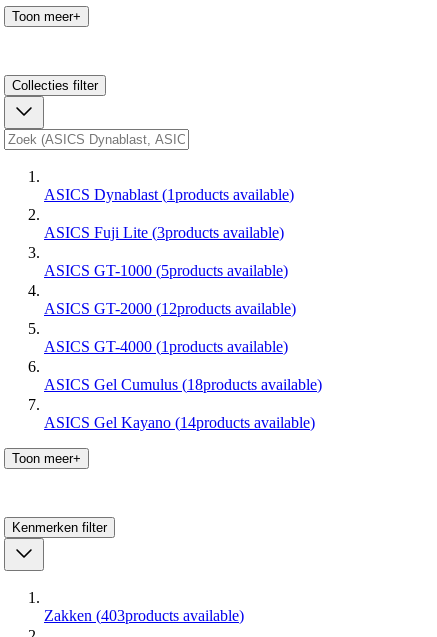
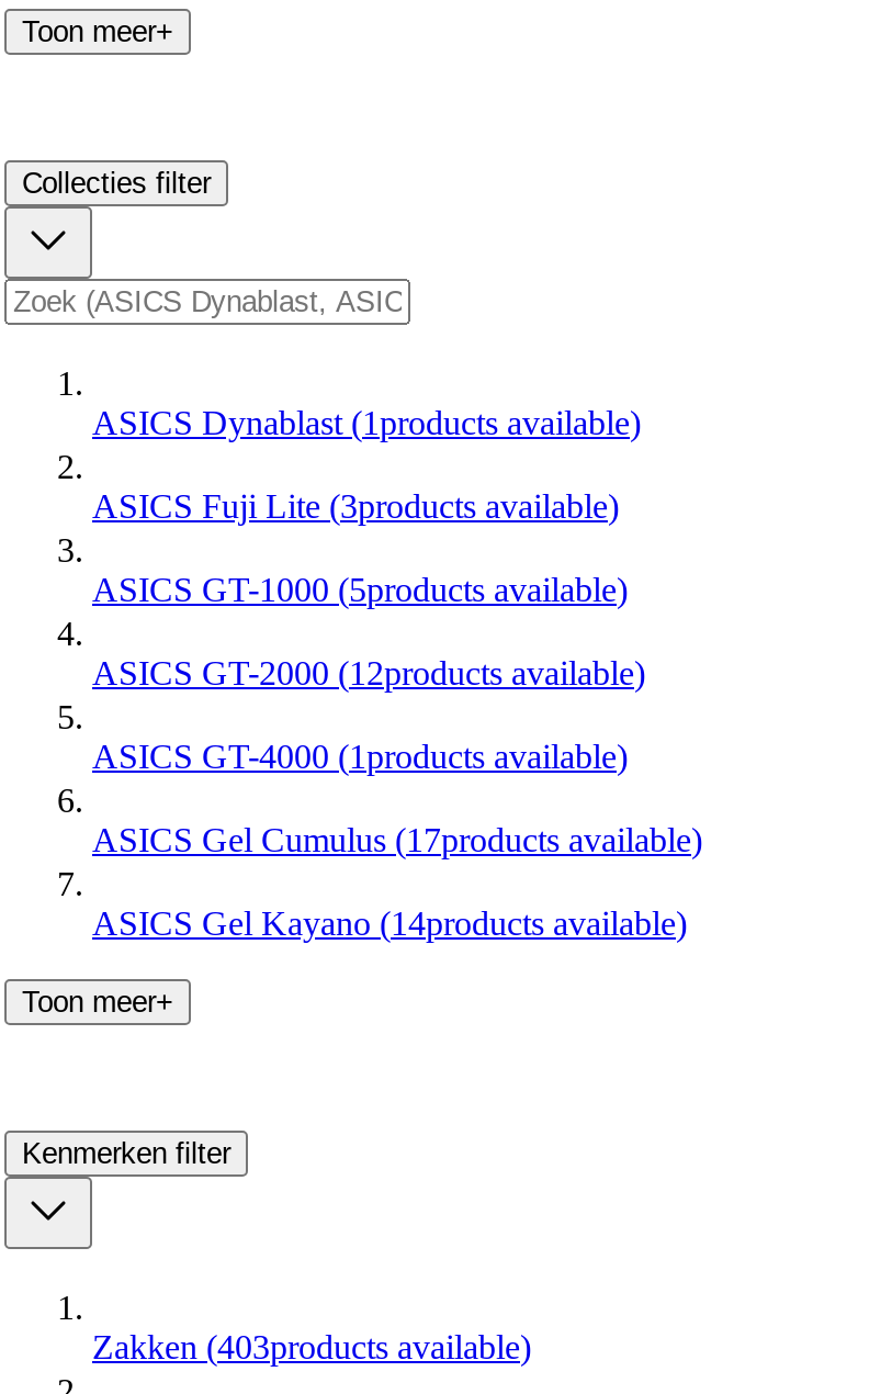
[44,376,322,393] ASICS Gel Cumulus (18products available) -> [92,821,702,858] ASICS Gel Cumulus (17products available)

